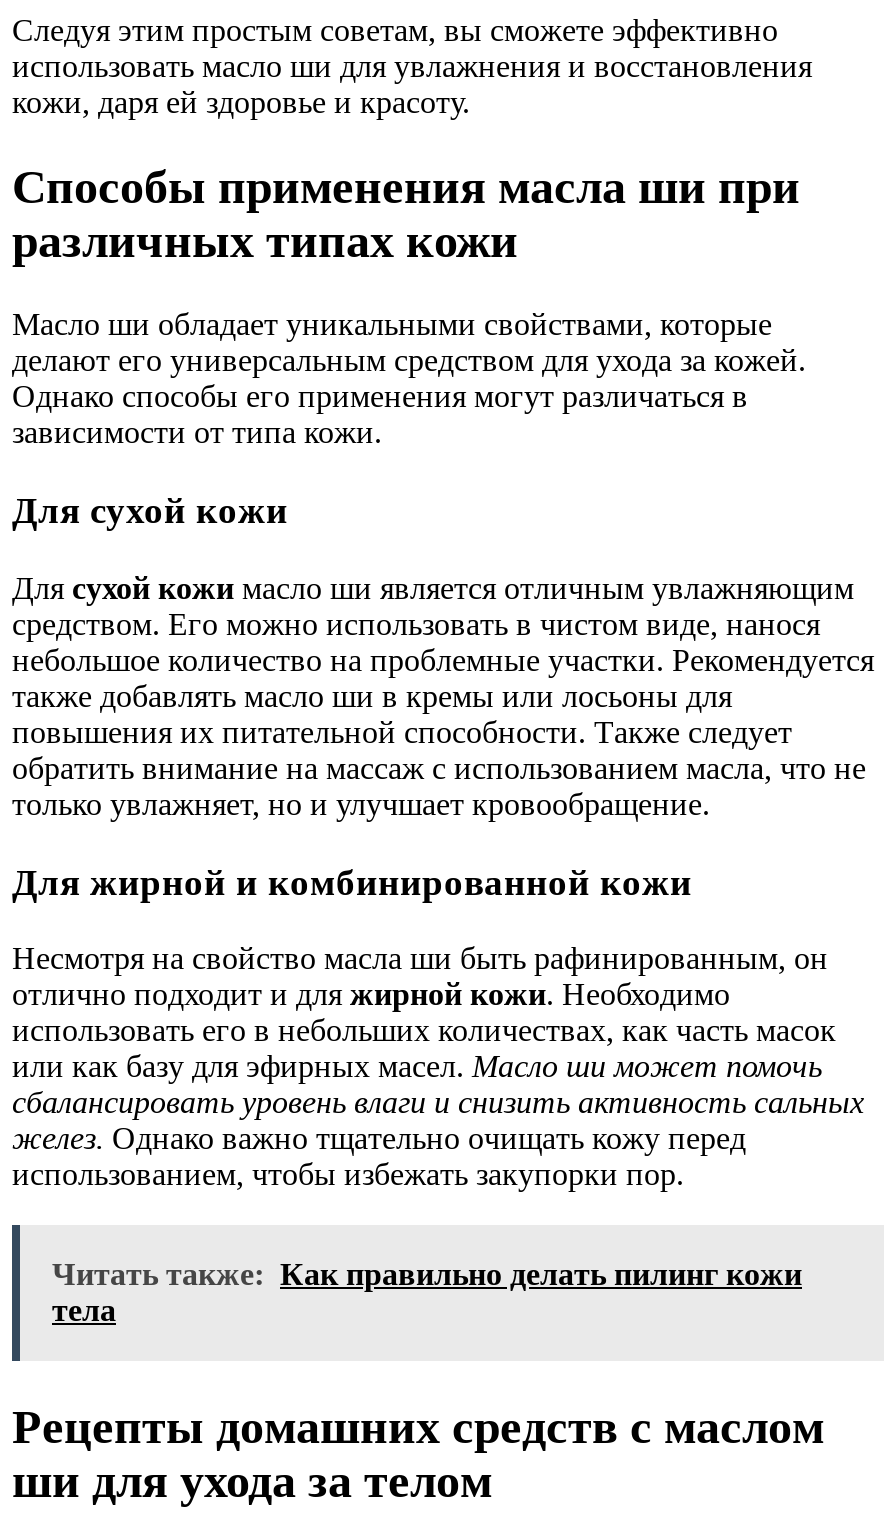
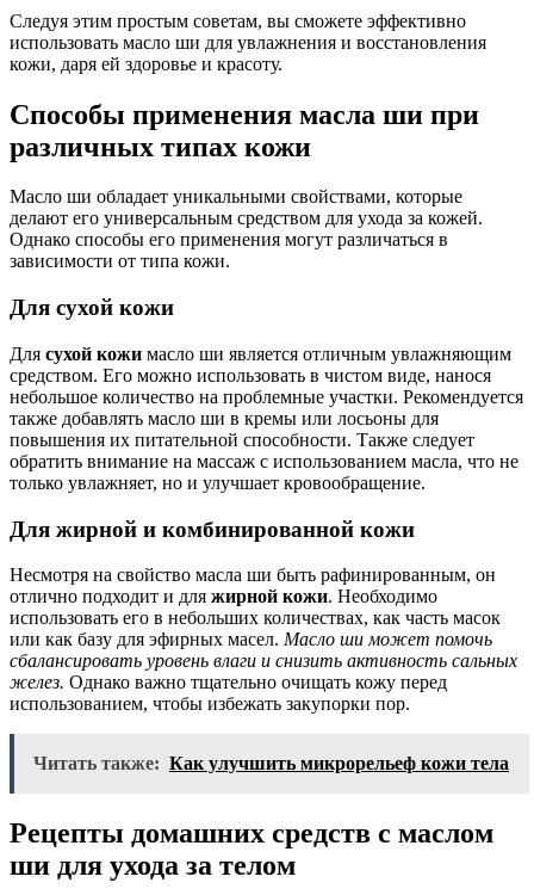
[52,1258,802,1328] Читать также: Как правильно делать пилинг кожи | тела -> [33,753,509,774] Читать также: Как улучшить микрорельеф кожи тела

